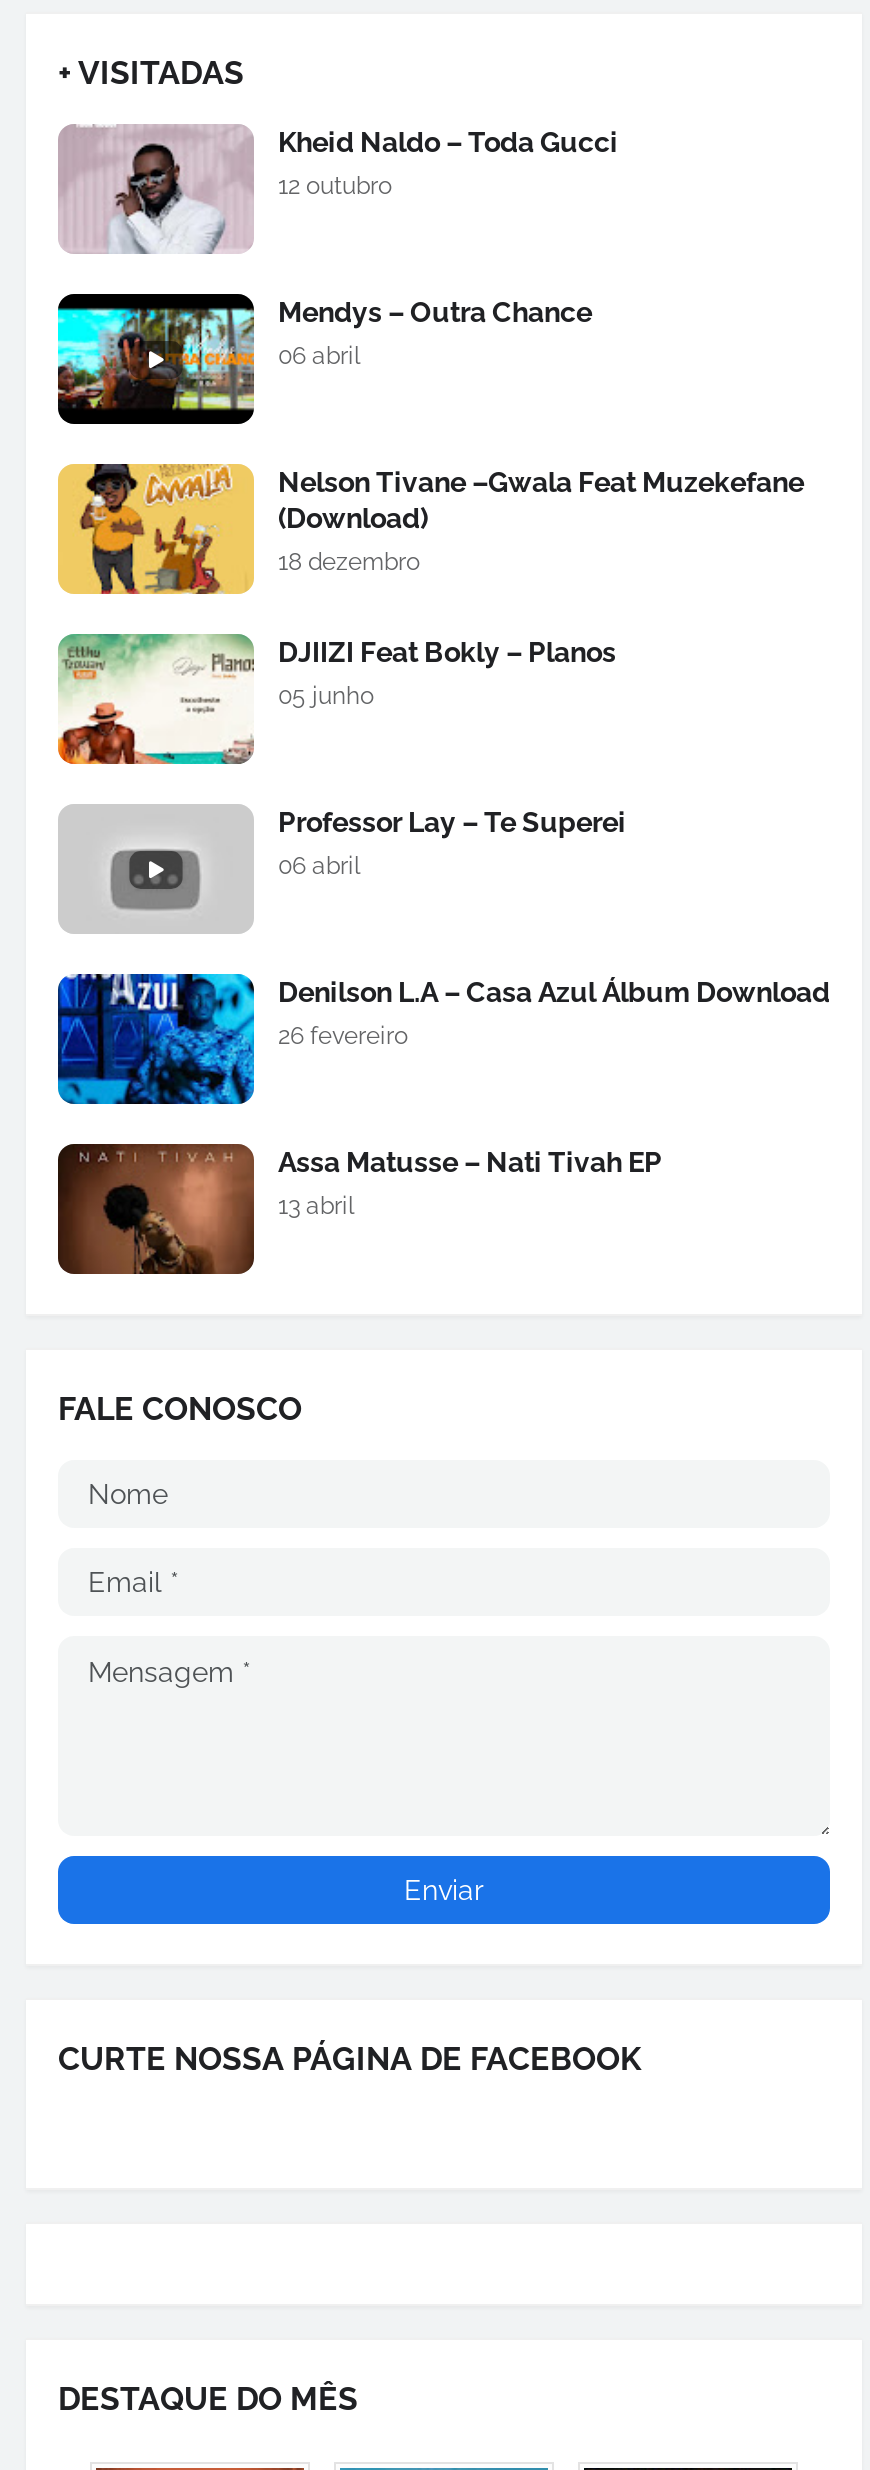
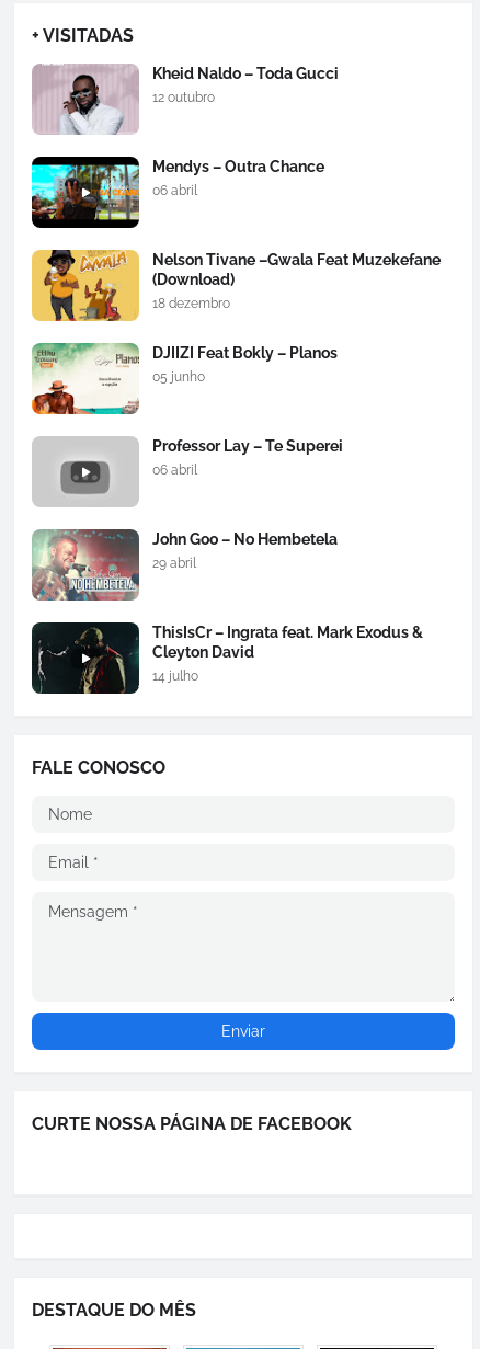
[56,972,830,1106] [image] | Denilson L.A – Casa Azul Álbum Download | 26 fevereiro -> [31,528,338,602] [image] | John Goo – No Hembetela | 29 abril
[58,1142,662,1276] [image] | Assa Matusse – Nati Tivah EP | 13 abril -> [32,621,423,695] [image] | ThisIsCr – Ingrata feat. Mark Exodus & | Cleyton David | 14 julho

